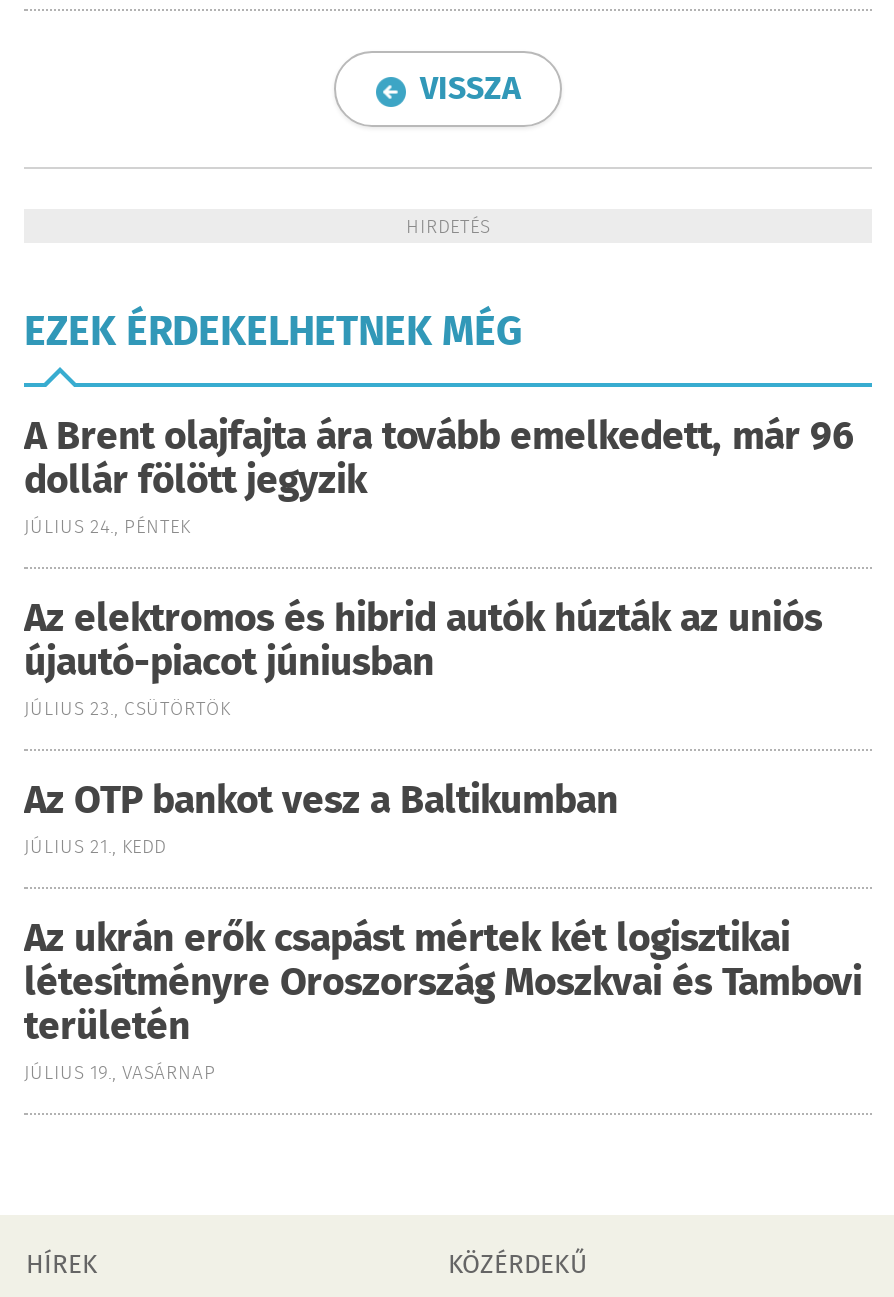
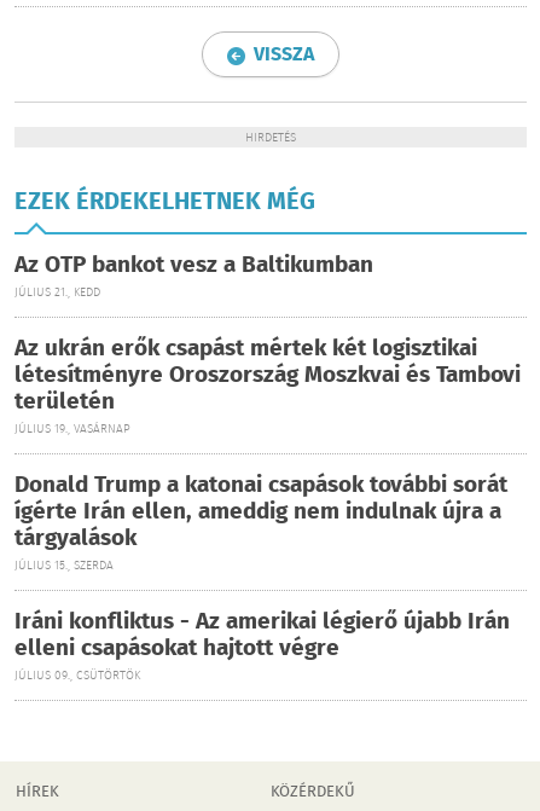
[24,409,854,725] A Brent olajfajta ára tovább emelkedett, már 96 | dollár fölött jegyzik | JÚLIUS 24., PÉNTEK | Az elektromos és hibrid autók húzták az uniós | újautó-piacot júniusban | JÚLIUS 23., CSÜTÖRTÖK -> none
moved [24,773,862,1089] -> [14,248,521,439]: Az OTP bankot vesz a Baltikumban | JÚLIUS 21., KEDD | Az ukrán erők csapást mértek két logisztikai | létesítményre Oroszország Moszkvai és Tambovi | területén | JÚLIUS 19., VASÁRNAP
none -> [14,468,510,685] Donald Trump a katonai csapások további sorát | ígérte Irán ellen, ameddig nem indulnak újra a | tárgyalások | JÚLIUS 15., SZERDA | Iráni konfliktus - Az amerikai légierő újabb Irán | elleni csapásokat hajtott végre | JÚLIUS 09., CSÜTÖRTÖK

